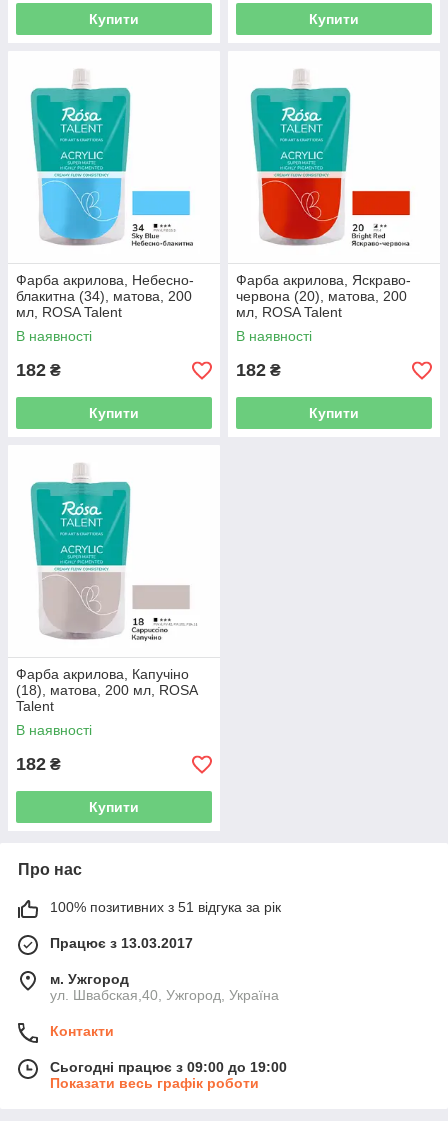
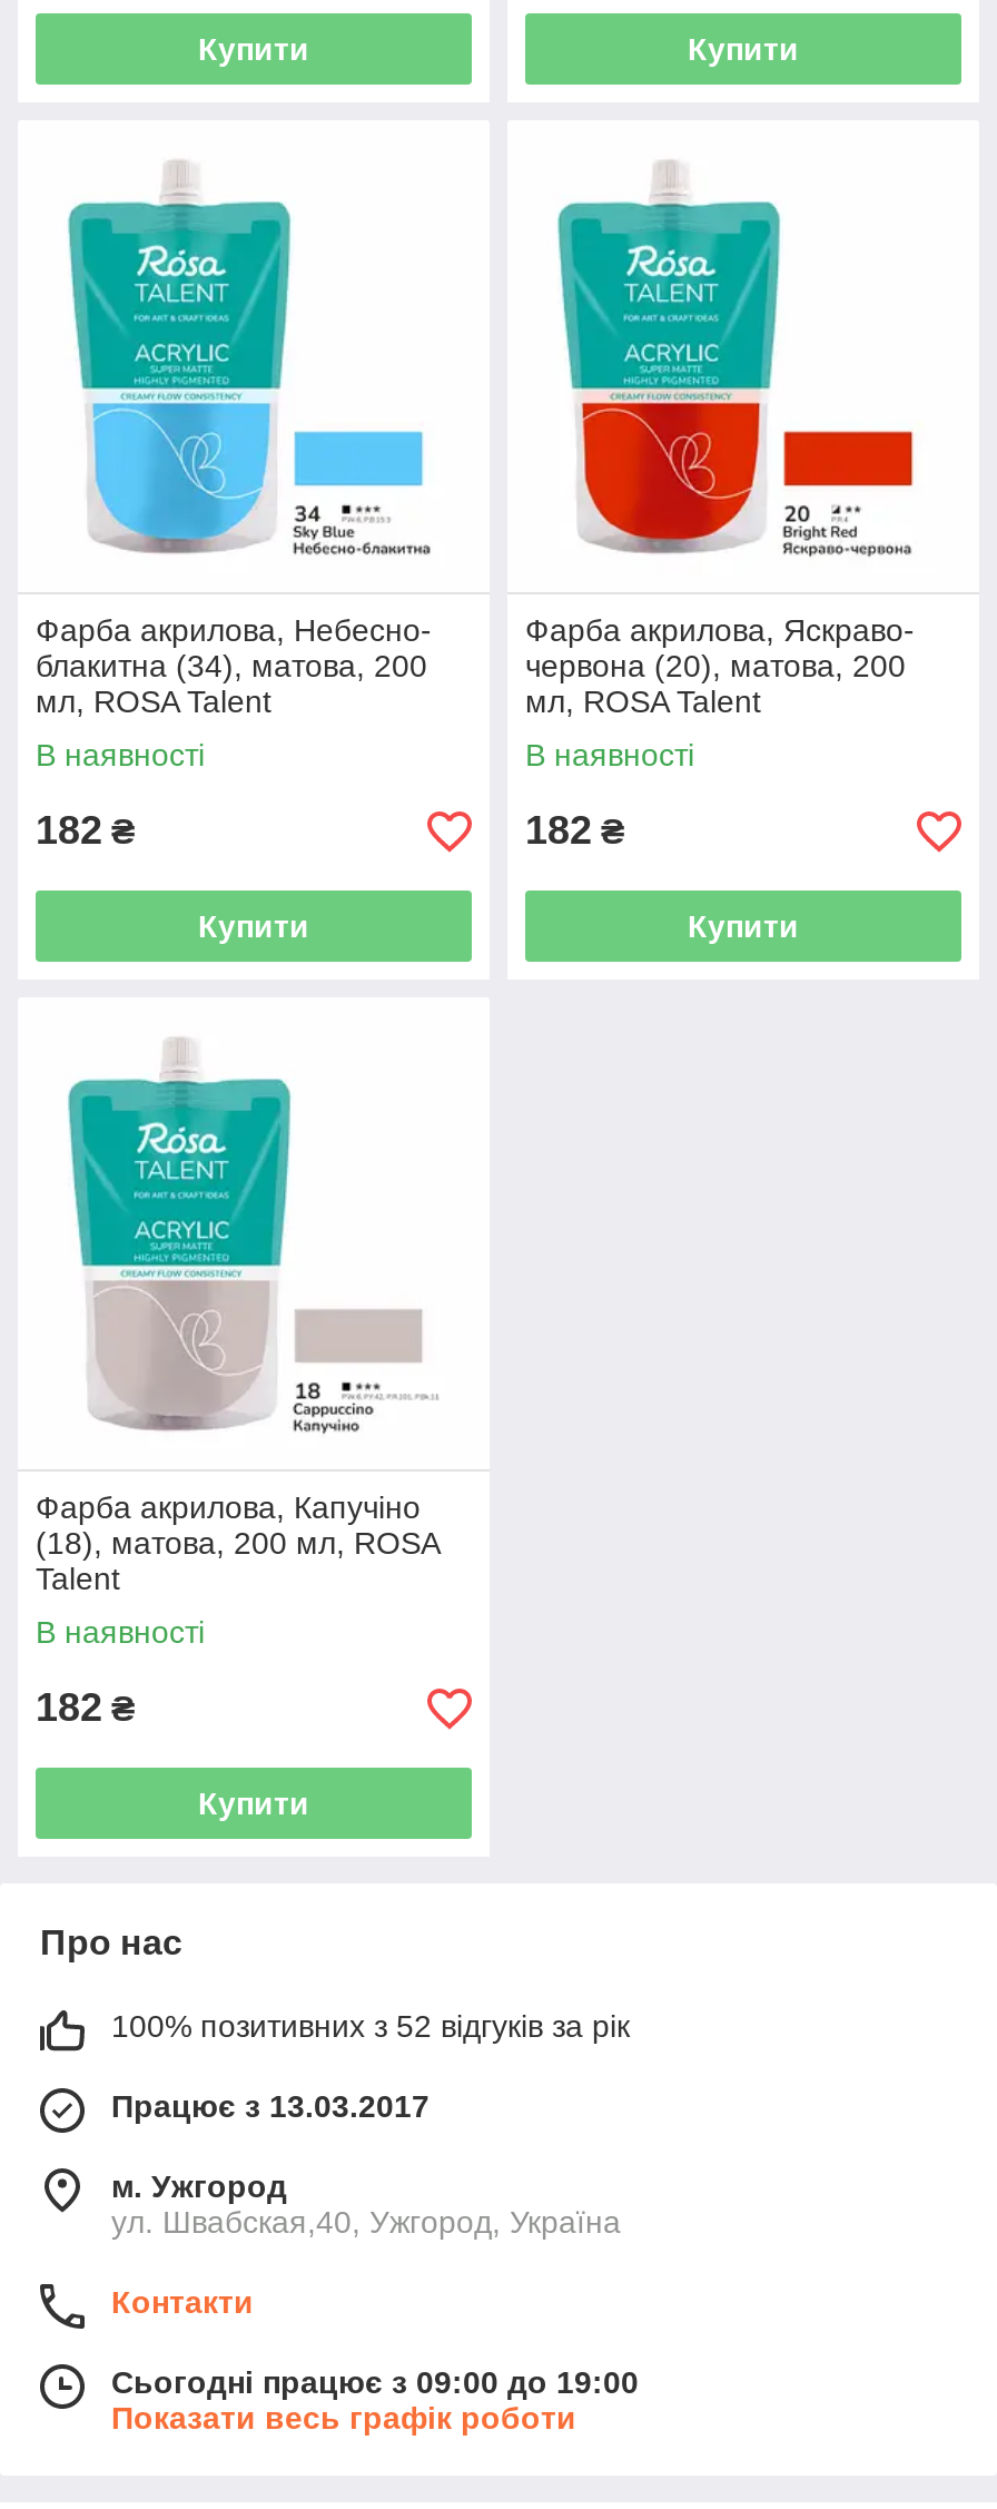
[50,899,281,915] 100% позитивних з 51 відгука за рік -> [111,2009,630,2045] 100% позитивних з 52 відгуків за рік

